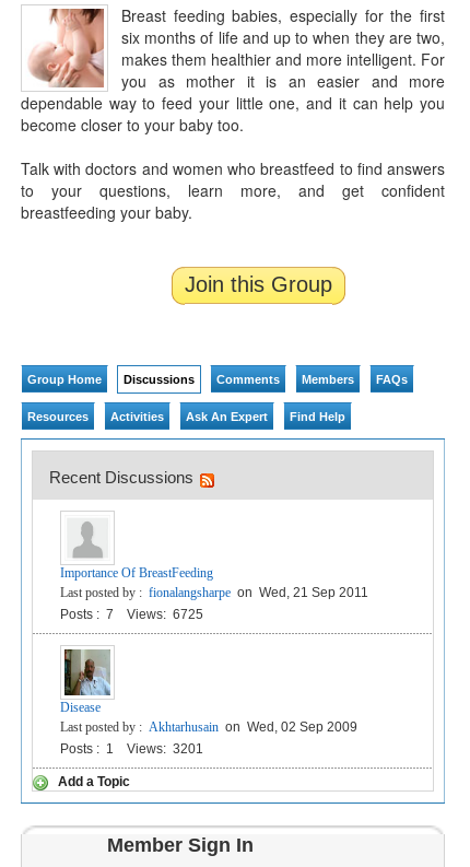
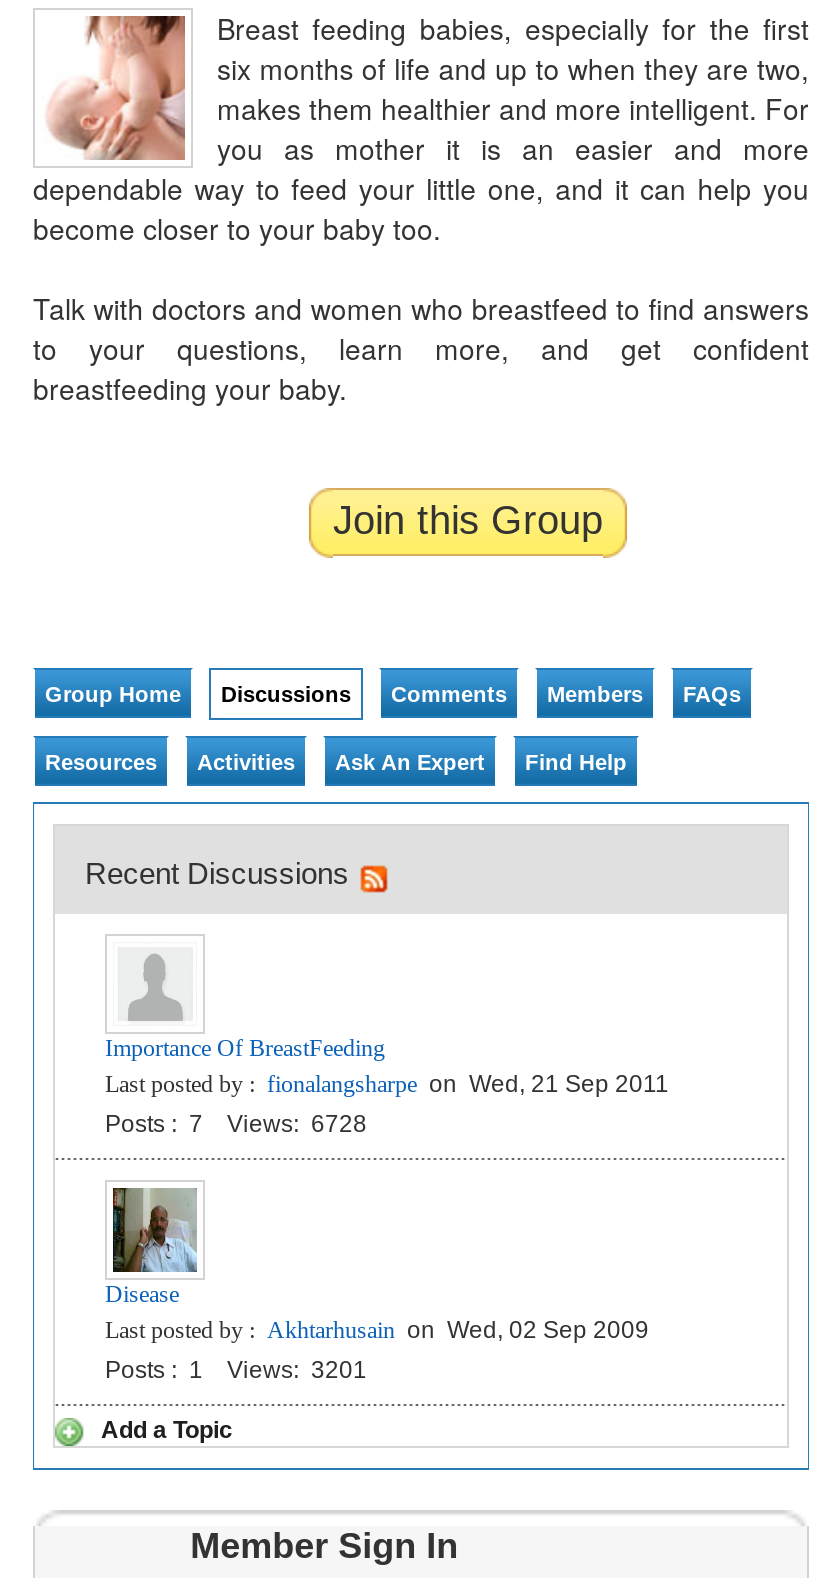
[60,607,203,622] Posts : 7 Views: 6725 -> [105,1111,367,1139] Posts : 7 Views: 6728

